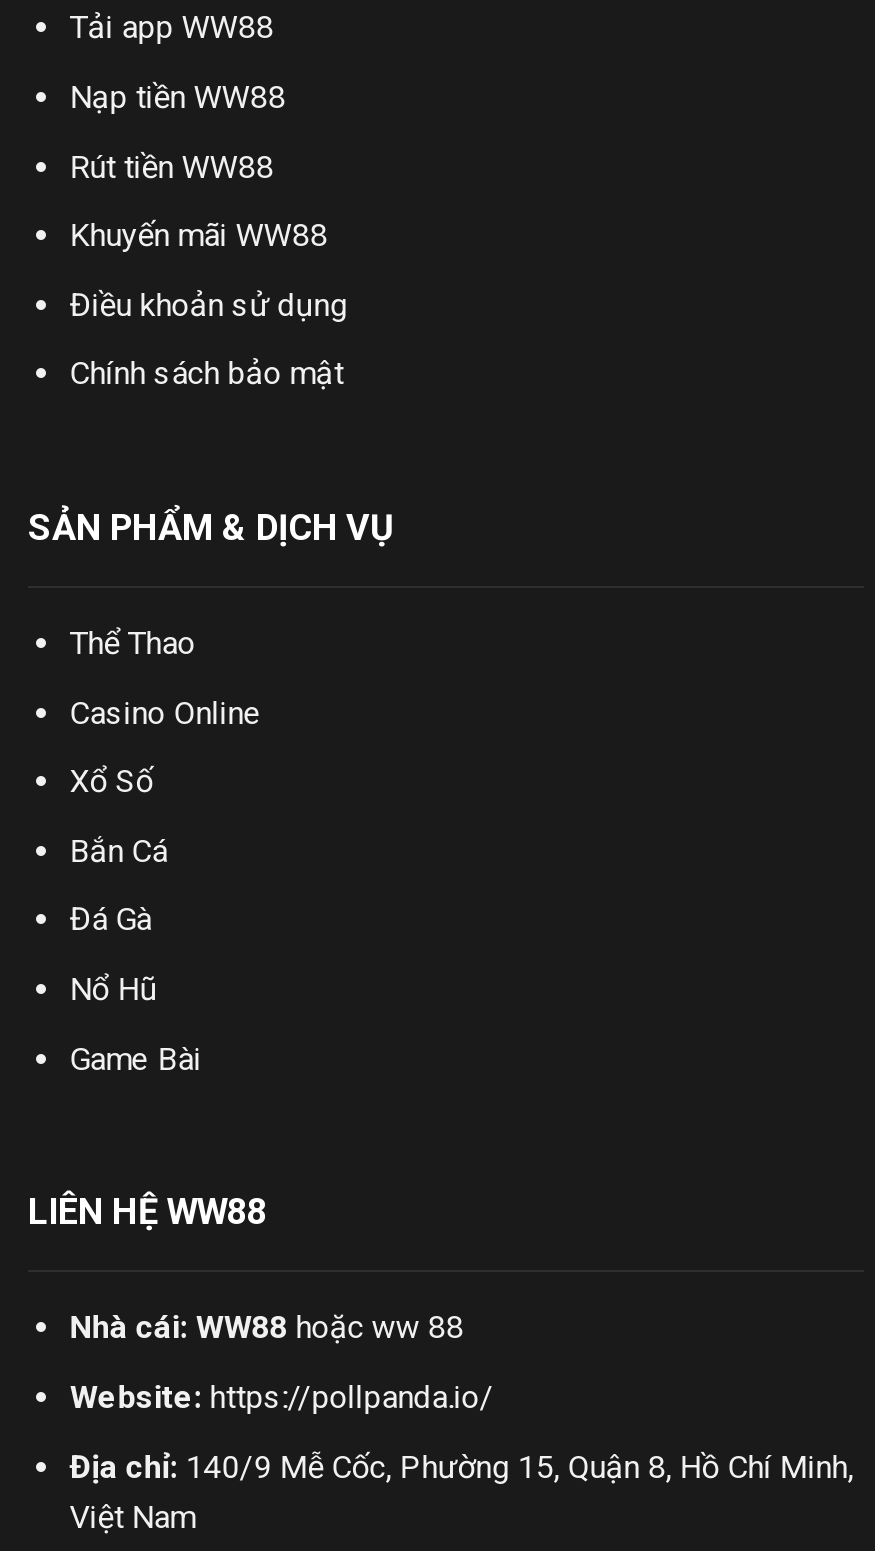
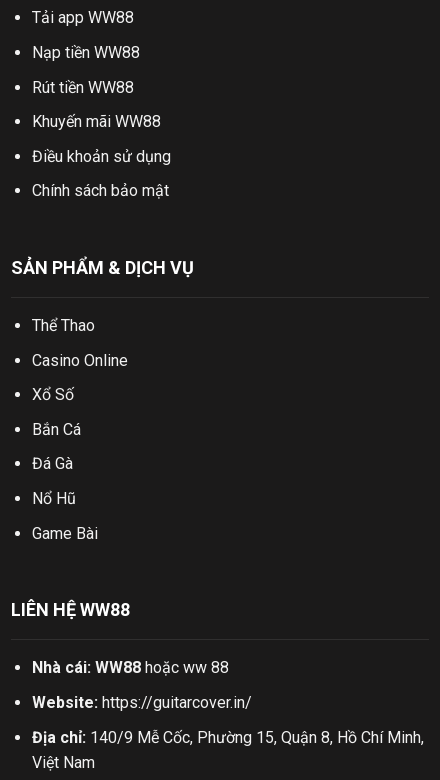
[70,1378,494,1416] Website: https://pollpanda.io/ -> [32,693,252,712] Website: https://guitarcover.in/

